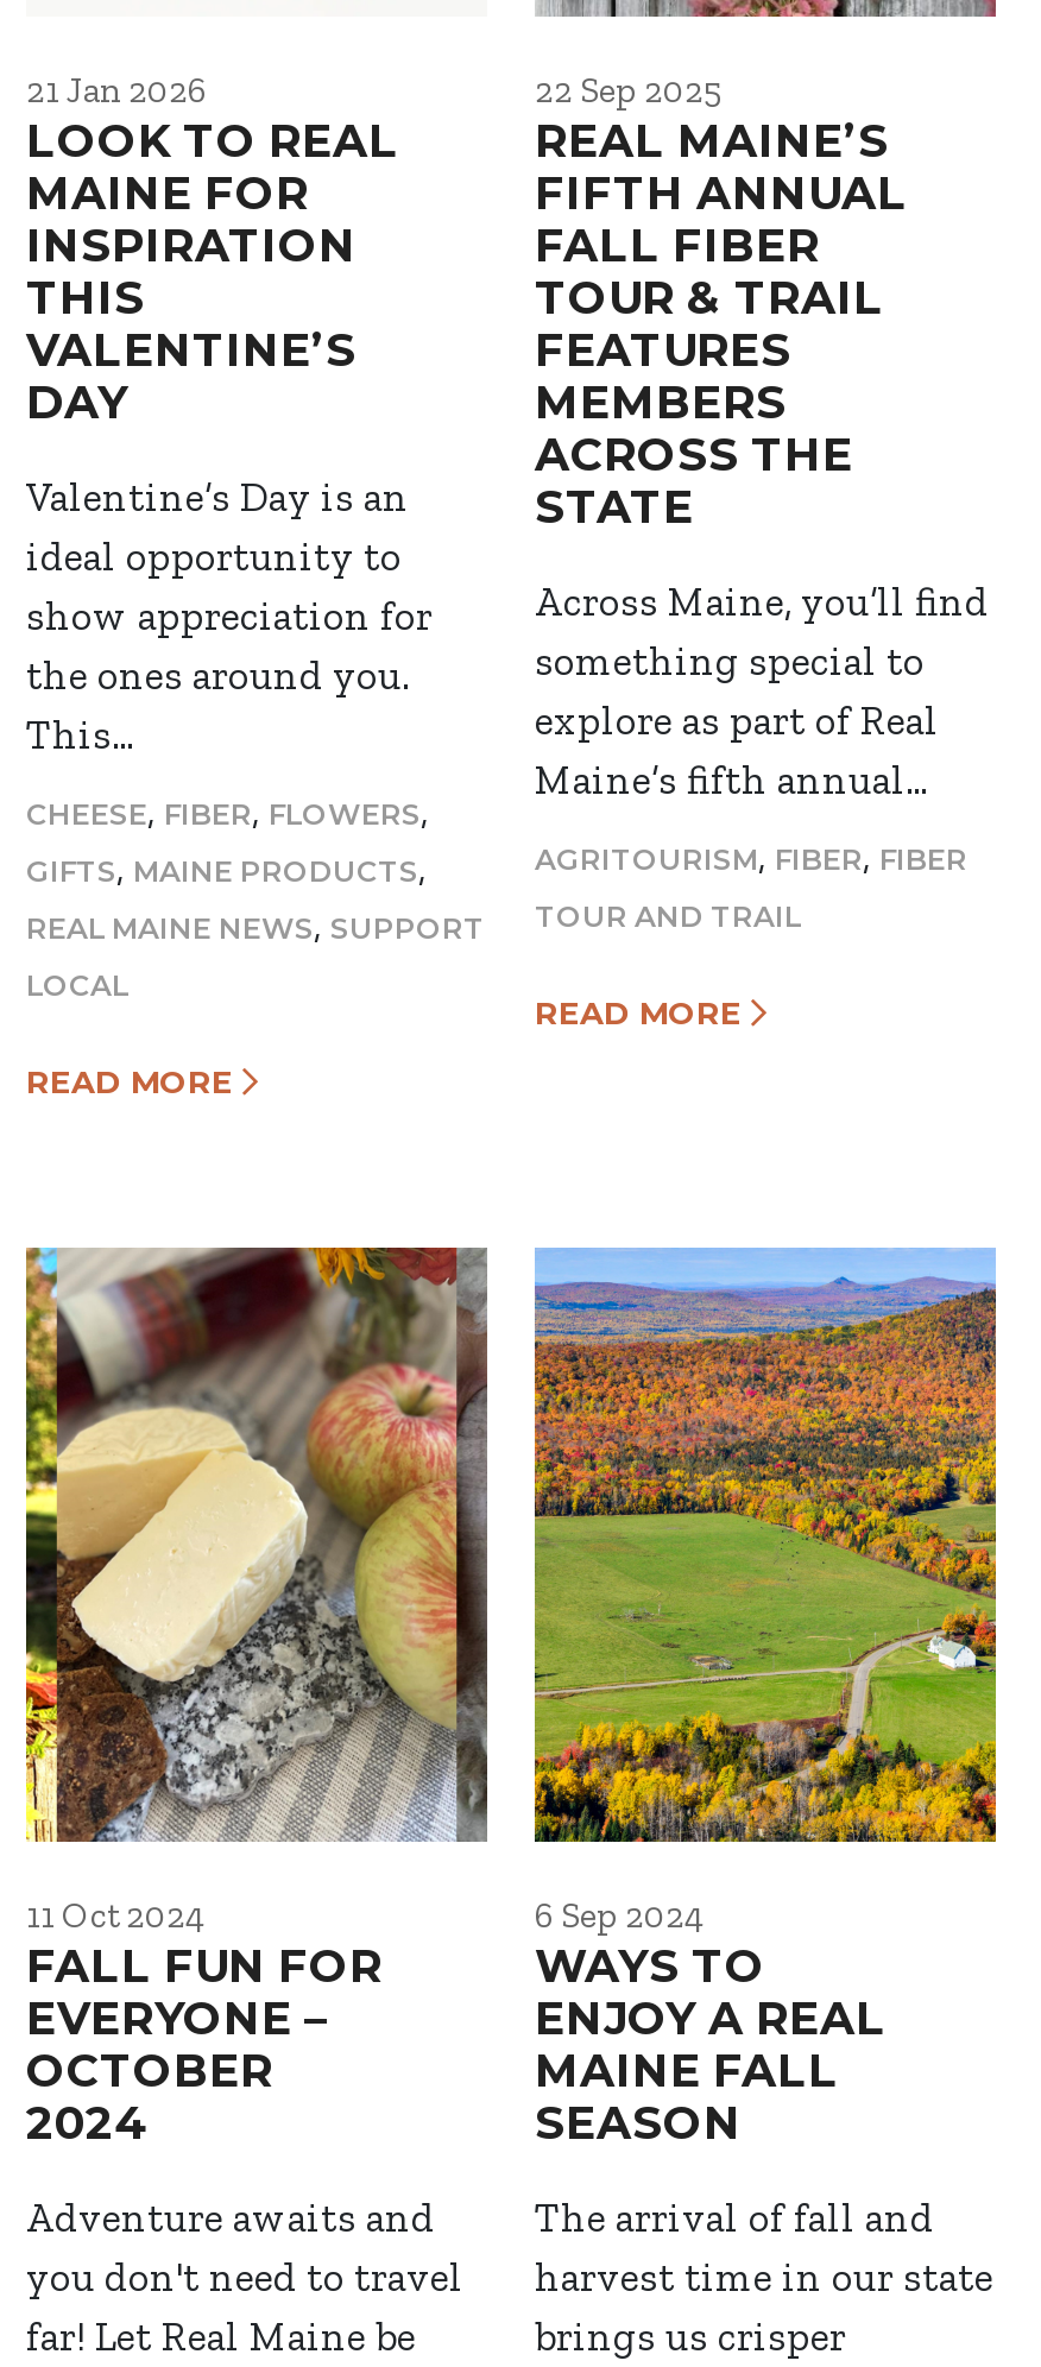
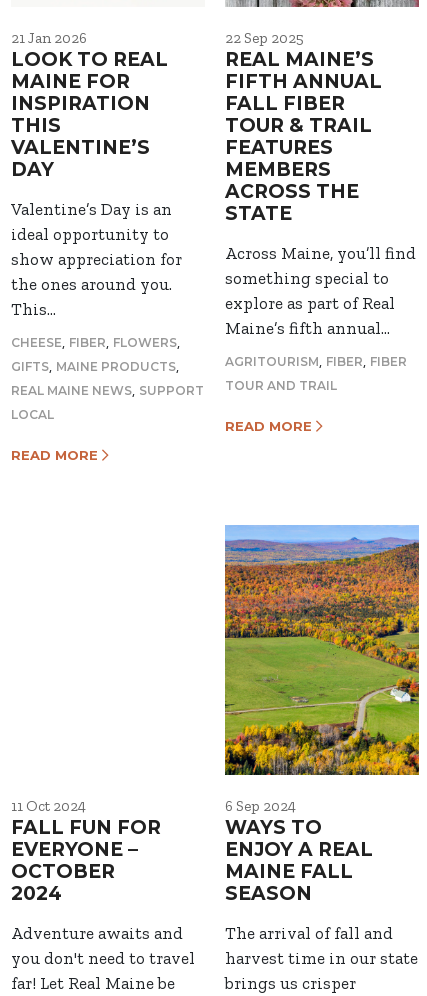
[24,1245,490,1844] [image] -> none

